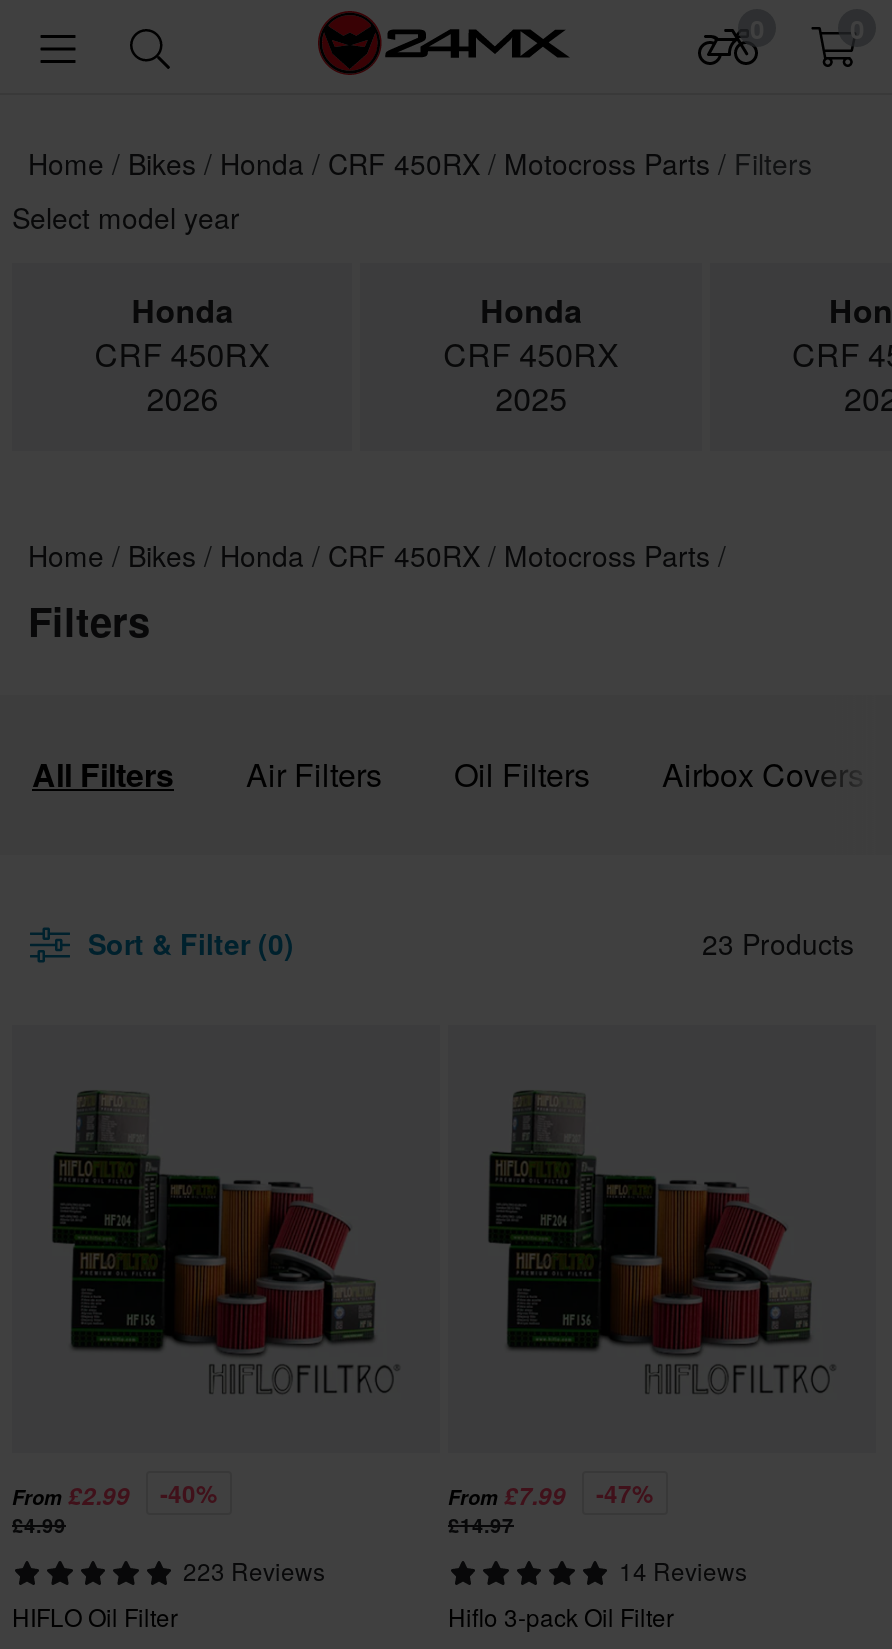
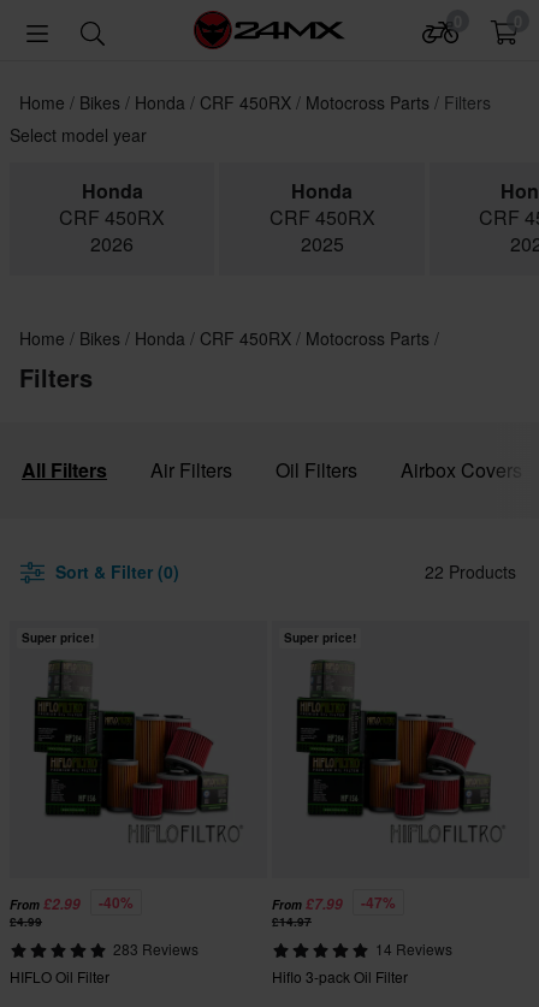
[702,923,854,963] 23 Products -> [22,559,516,646] 22 Products | Super price!
none -> [284,629,356,646] Super price!
[183,1553,325,1587] 223 Reviews -> [112,938,198,959] 283 Reviews

